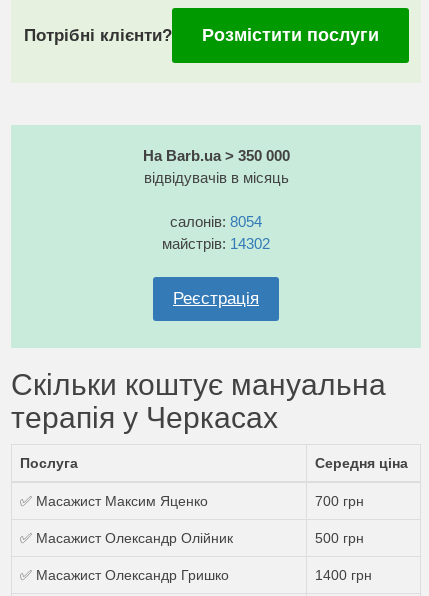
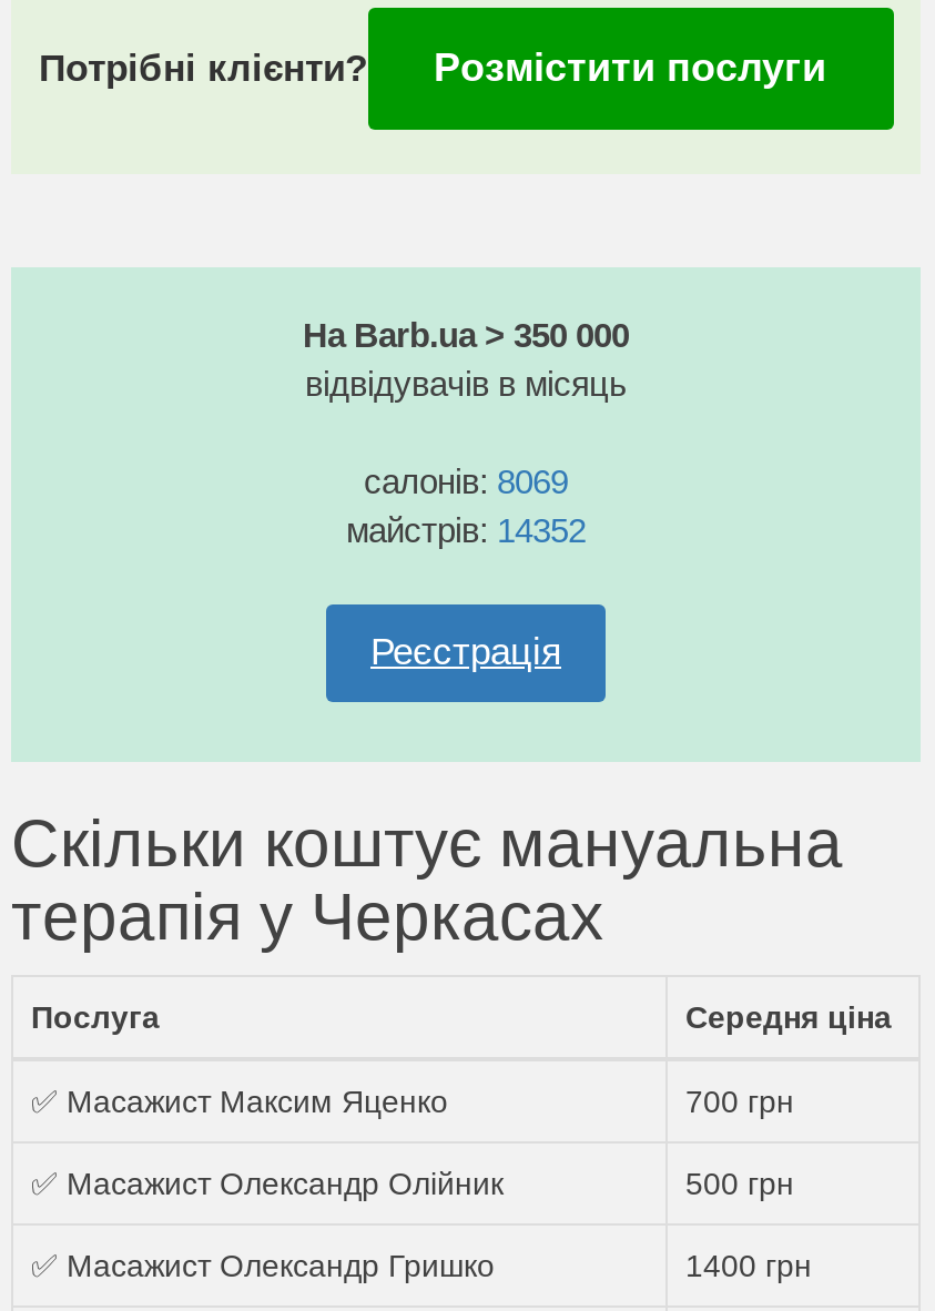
[170,213,262,230] салонів: 8054 -> [364,463,568,500] салонів: 8069
[162,235,270,252] майстрів: 14302 -> [346,511,586,549] майстрів: 14352

